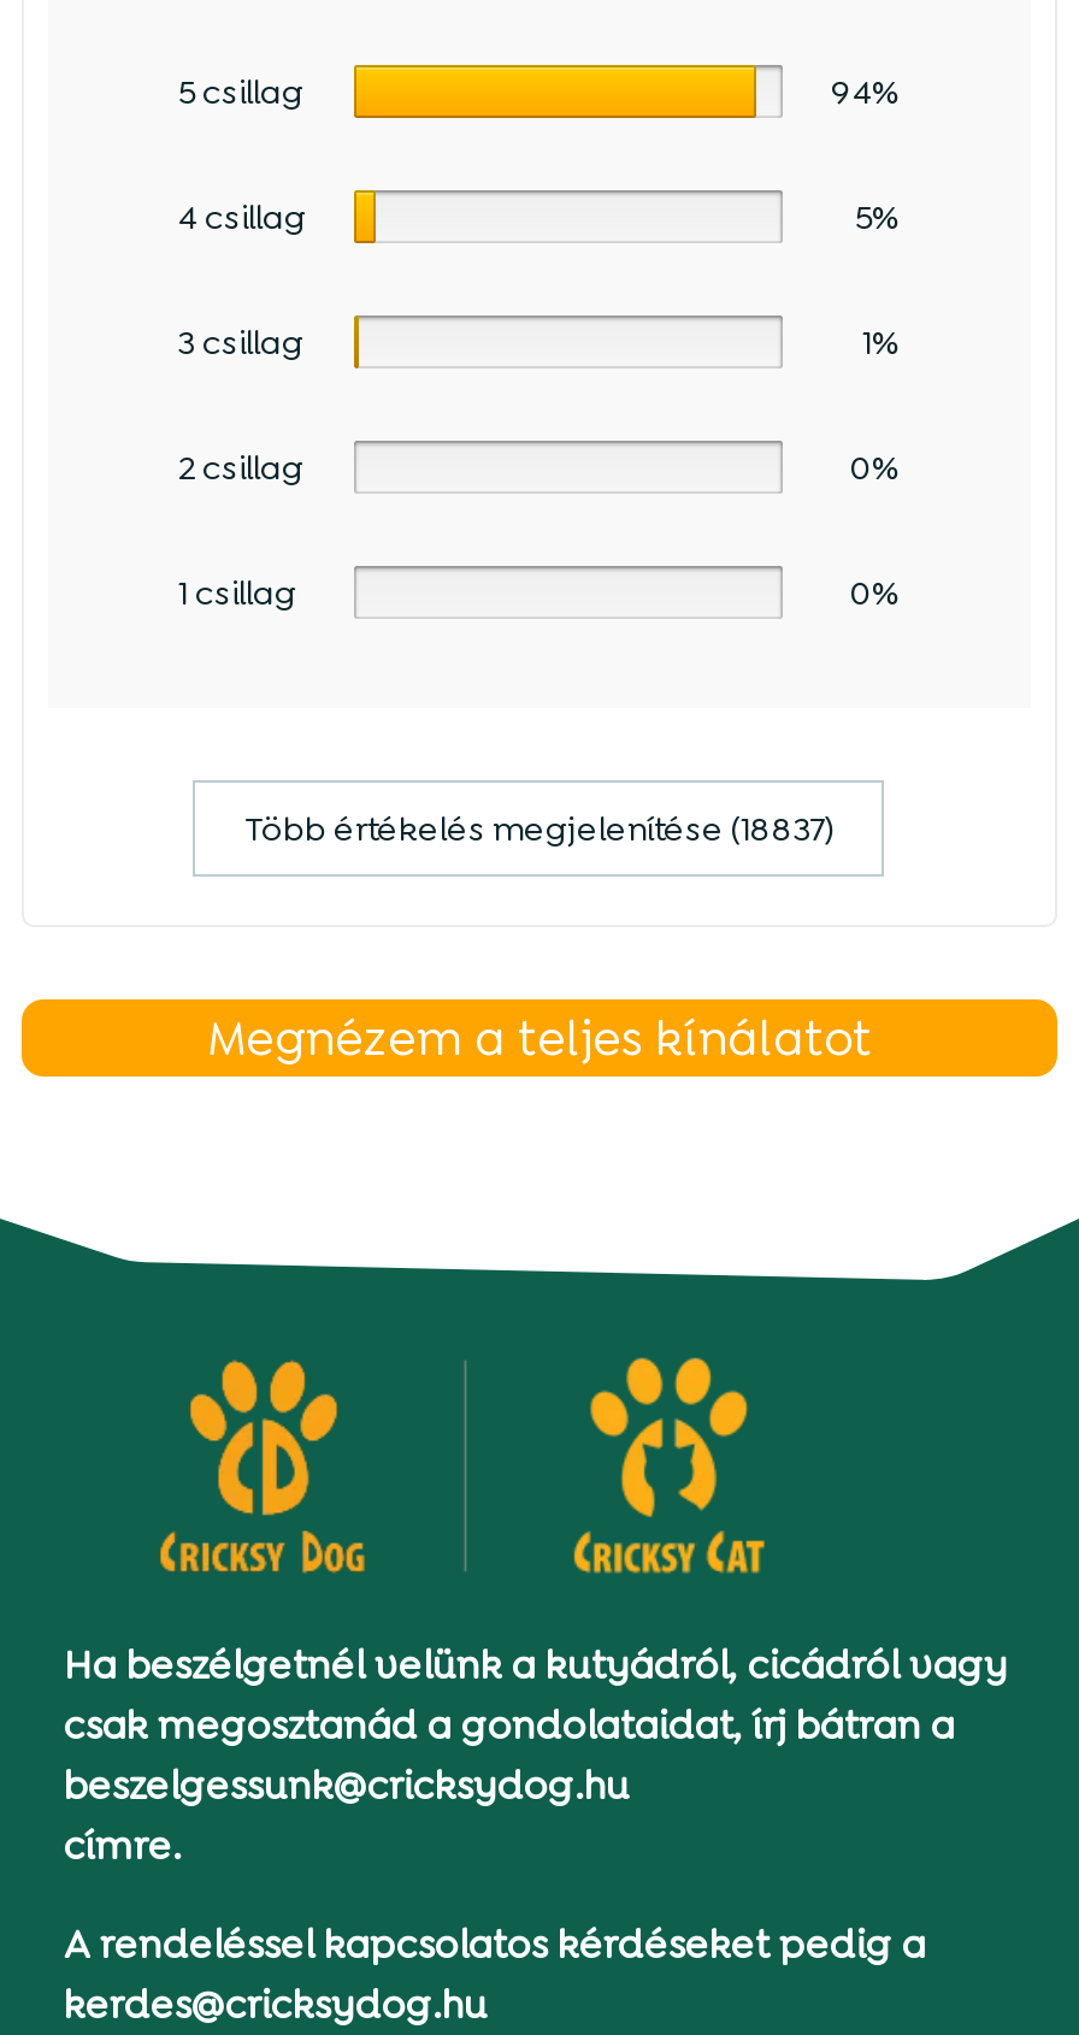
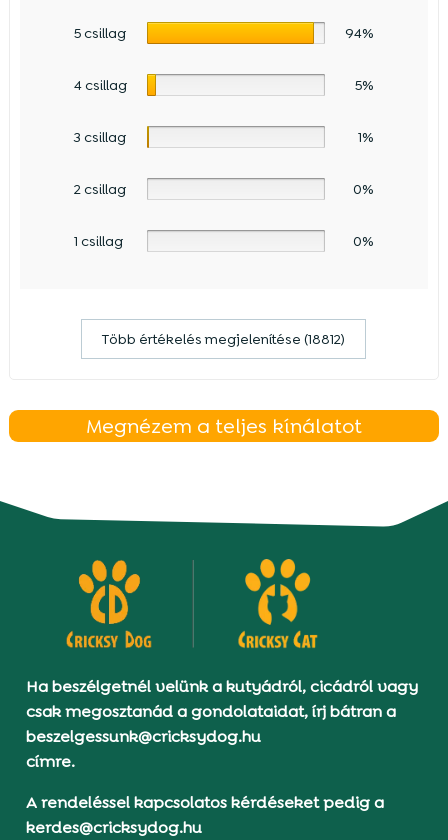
[244,807,835,850] Több értékelés megjelenítése (18837) -> [102,330,345,348] Több értékelés megjelenítése (18812)

